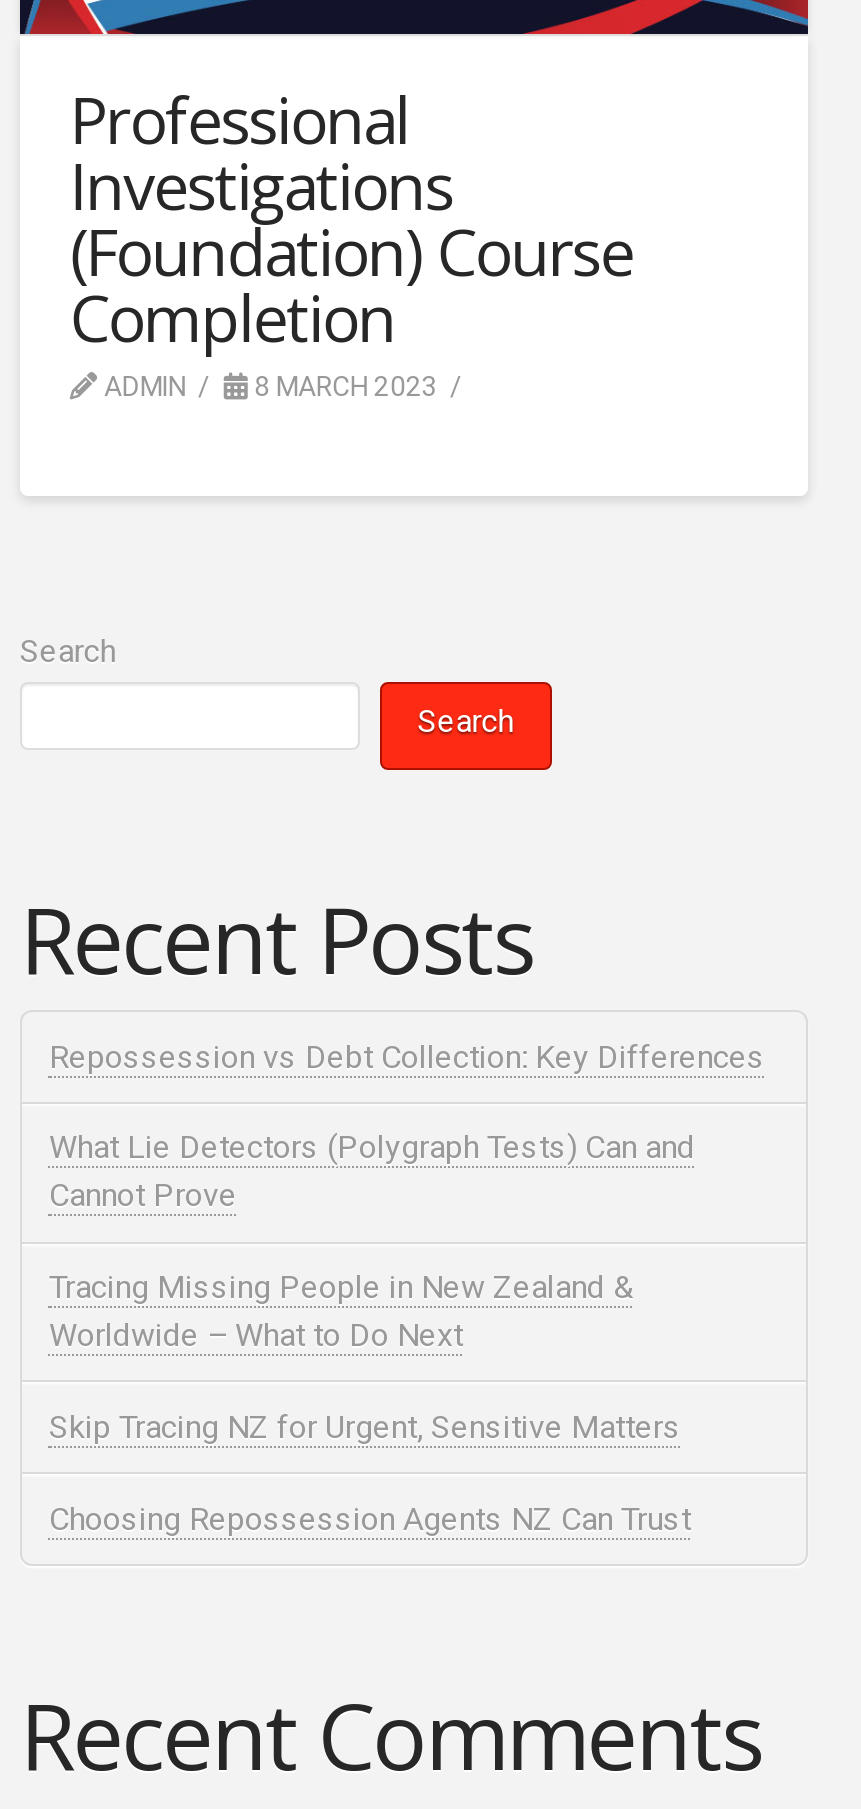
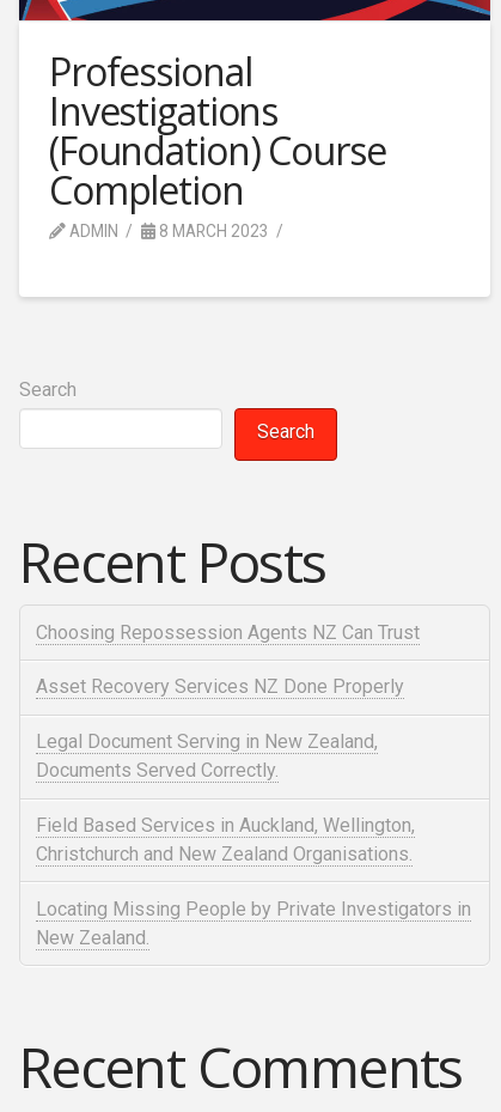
[49,1037,765,1446] Repossession vs Debt Collection: Key Differences | What Lie Detectors (Polygraph Tests) Can and | Cannot Prove | Tracing Missing People in New Zealand & | Worldwide – What to Do Next | Skip Tracing NZ for Urgent, Sensitive Matters -> none
moved [49,1500,691,1538] -> [36,621,420,643]: Choosing Repossession Agents NZ Can Trust
none -> [36,676,472,949] Asset Recovery Services NZ Done Properly | Legal Document Serving in New Zealand, | Documents Served Correctly. | Field Based Services in Auckland, Wellington, | Christchurch and New Zealand Organisations. | Locating Missing People by Private Investigators in | New Zealand.

